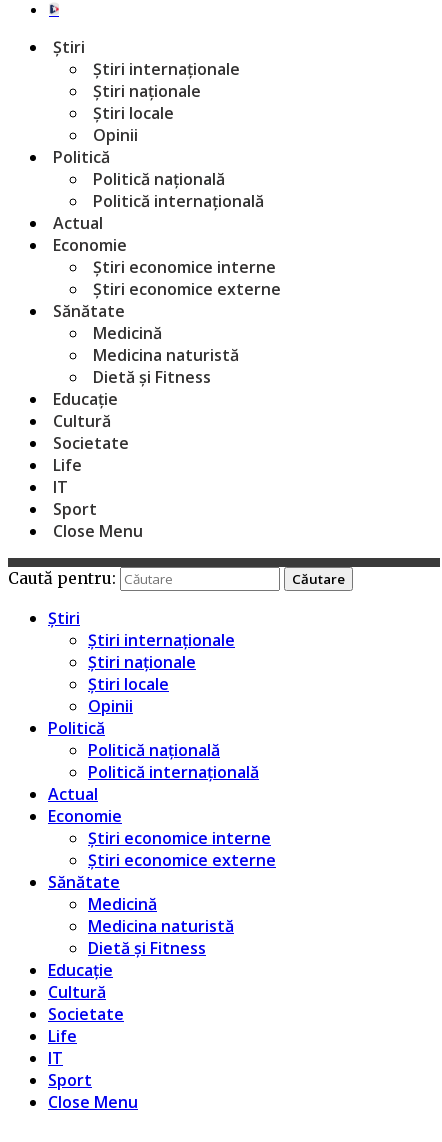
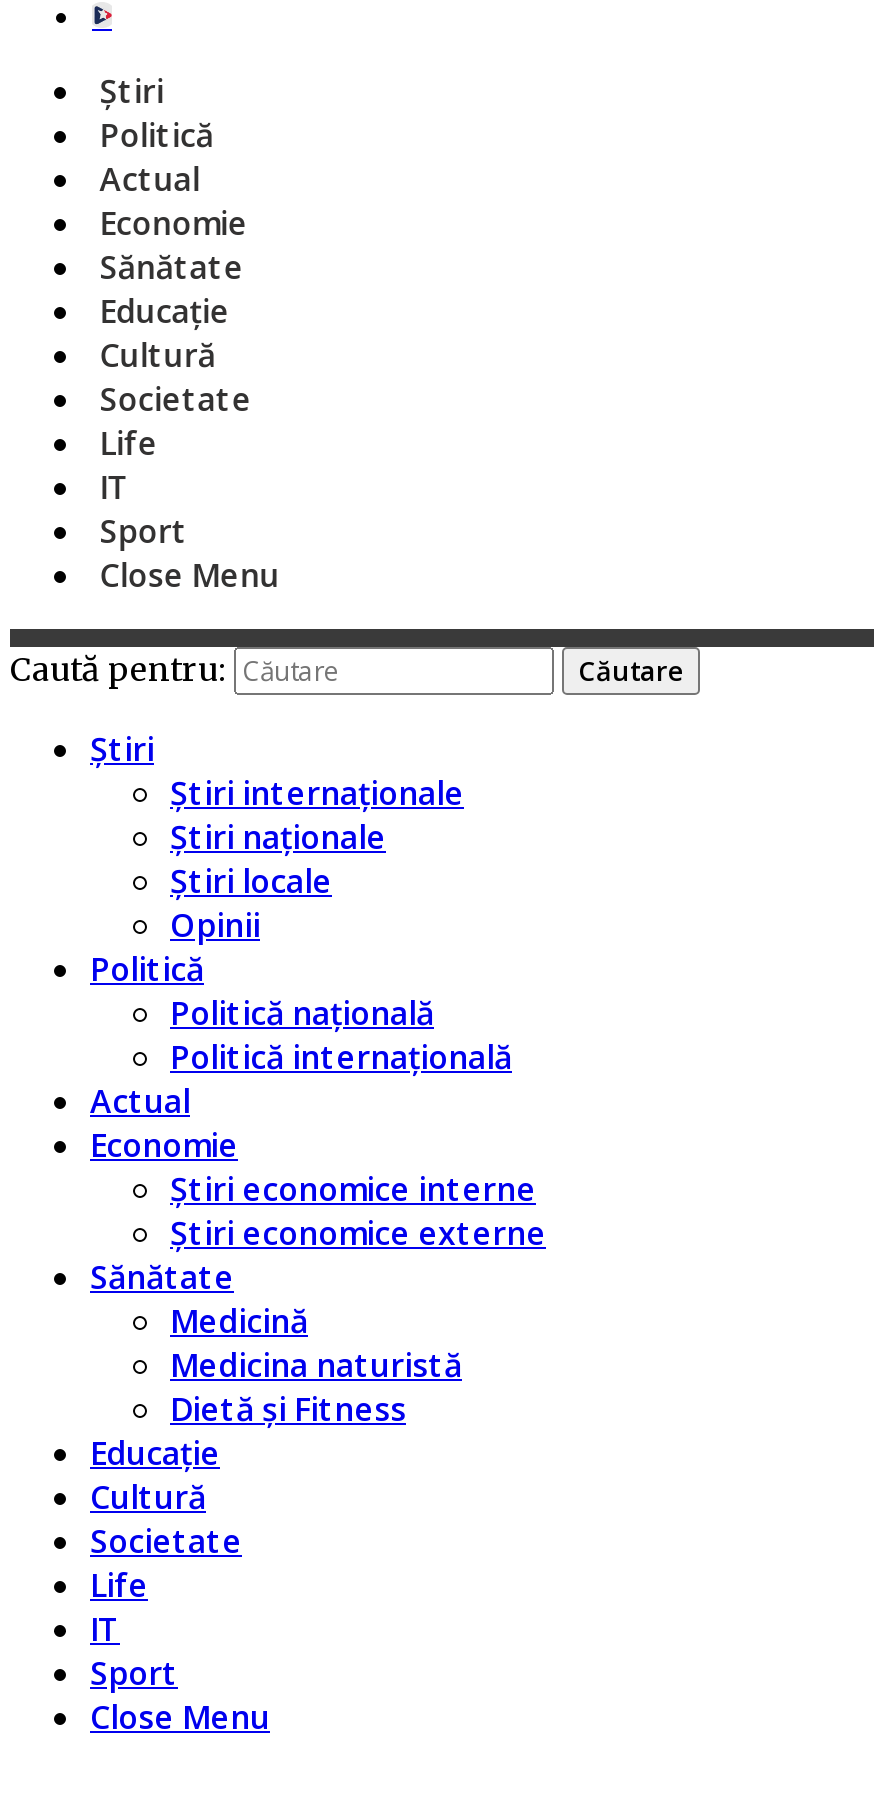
[93,58,240,146] Știri internaționale | Știri naționale | Știri locale | Opinii -> none
[93,168,264,212] Politică națională | Politică internațională -> none
[93,256,281,300] Știri economice interne | Știri economice externe -> none
[93,322,239,388] Medicină | Medicina naturistă | Dietă și Fitness -> none

